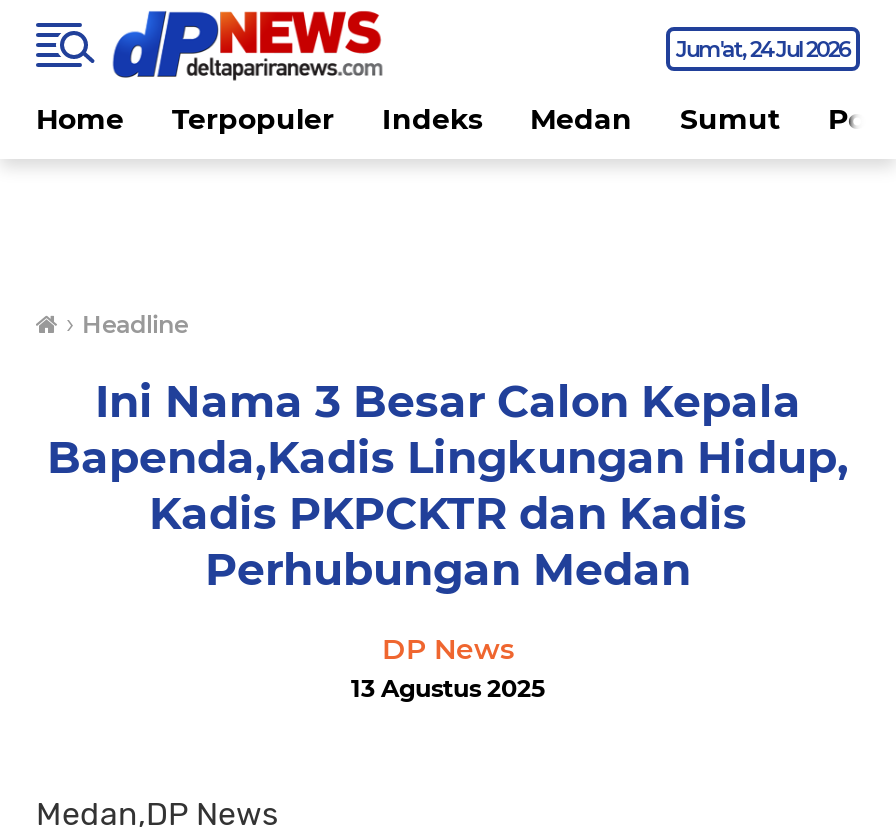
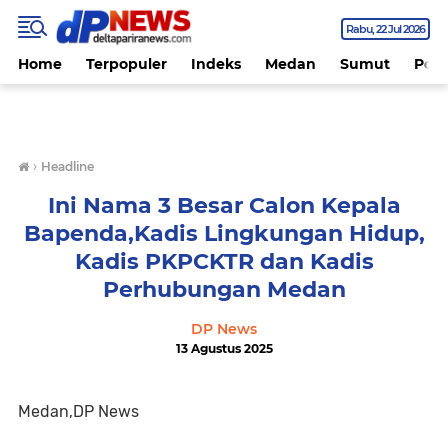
[676,35,850,63] Jum'at 24 Jul 2026 -> [346,22,425,36] Rabu 22 Jul 2026

